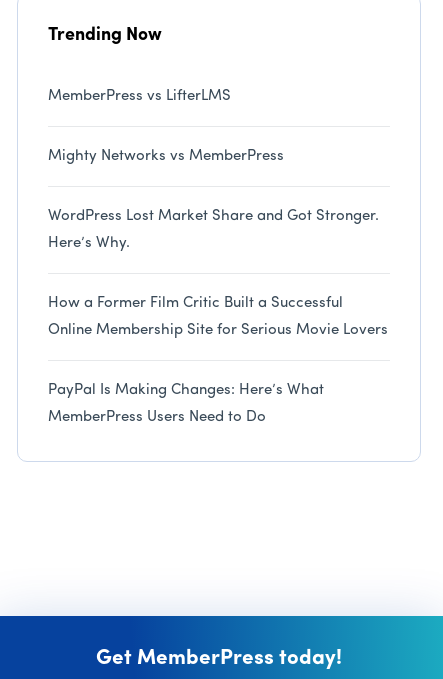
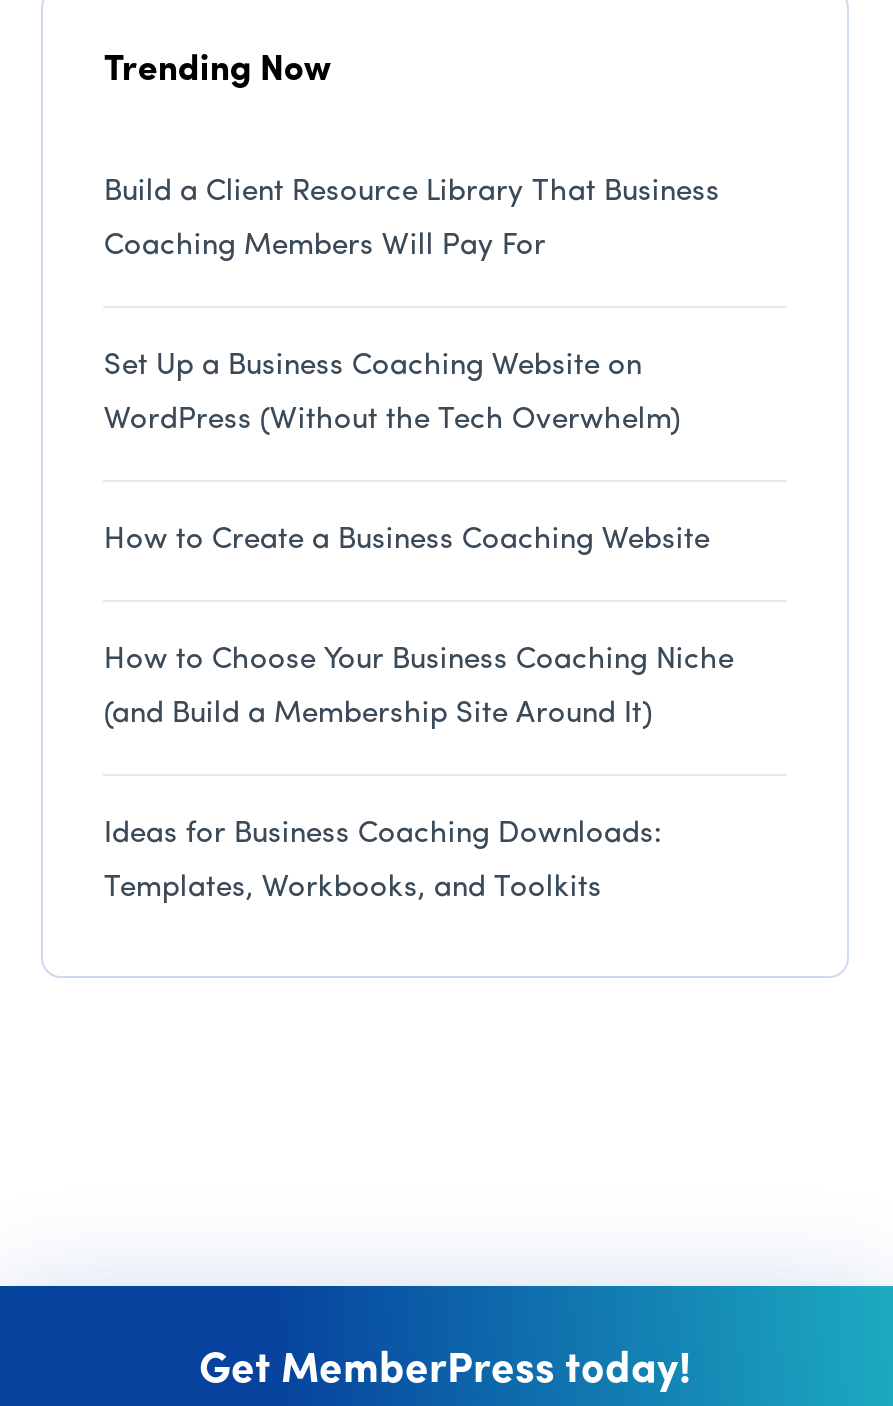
[48,89,231,104] MemberPress vs LifterLMS -> [104,179,720,263] Build a Client Resource Library That Business | Coaching Members Will Pay For
[48,149,284,164] Mighty Networks vs MemberPress -> [104,353,680,437] Set Up a Business Coaching Website on | WordPress (Without the Tech Overwhelm)
[48,209,379,251] WordPress Lost Market Share and Got Stronger. | Here’s Why. -> [104,527,710,557] How to Create a Business Coaching Website
[48,296,388,338] How a Former Film Critic Built a Successful | Online Membership Site for Serious Movie Lovers -> [104,647,734,731] How to Choose Your Business Coaching Niche | (and Build a Membership Site Around It)
[48,383,324,425] PayPal Is Making Changes: Here’s What | MemberPress Users Need to Do -> [104,821,662,905] Ideas for Business Coaching Downloads: | Templates, Workbooks, and Toolkits

